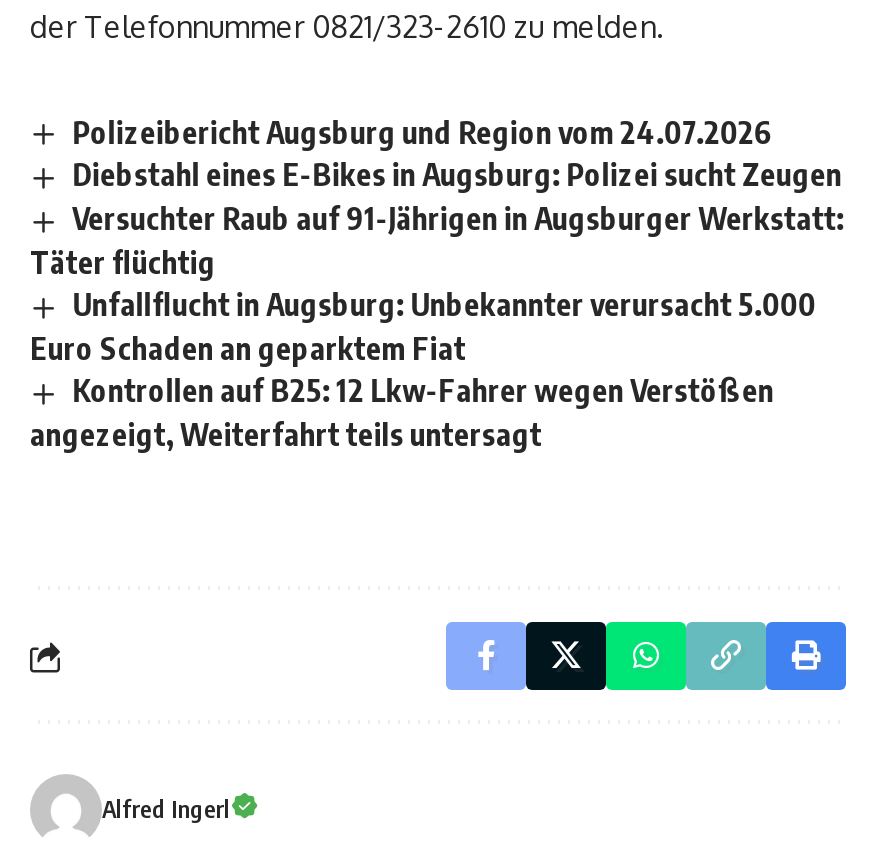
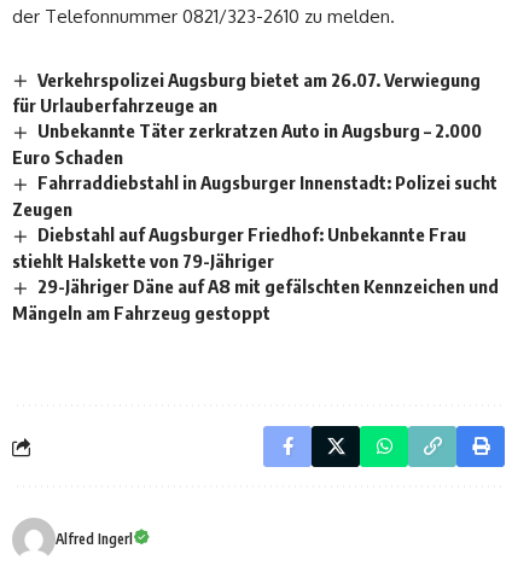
[30,113,844,452] Polizeibericht Augsburg und Region vom 24.07.2026 | Diebstahl eines E-Bikes in Augsburg: Polizei sucht Zeugen | Versuchter Raub auf 91-Jährigen in Augsburger Werkstatt: | Täter flüchtig | Unfallflucht in Augsburg: Unbekannter verursacht 5.000 | Euro Schaden an geparktem Fiat | Kontrollen auf B25: 12 Lkw-Fahrer wegen Verstößen | angezeigt, Weiterfahrt teils untersagt -> [12,68,499,323] Verkehrspolizei Augsburg bietet am 26.07. Verwiegung | für Urlauberfahrzeuge an | Unbekannte Täter zerkratzen Auto in Augsburg – 2.000 | Euro Schaden | Fahrraddiebstahl in Augsburger Innenstadt: Polizei sucht | Zeugen | Diebstahl auf Augsburger Friedhof: Unbekannte Frau | stiehlt Halskette von 79-Jähriger | 29-Jähriger Däne auf A8 mit gefälschten Kennzeichen und | Mängeln am Fahrzeug gestoppt

